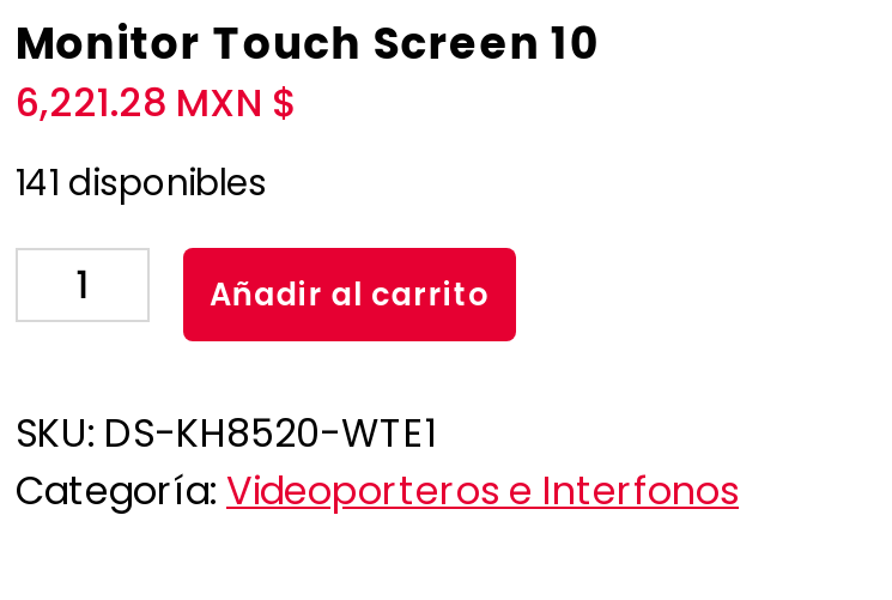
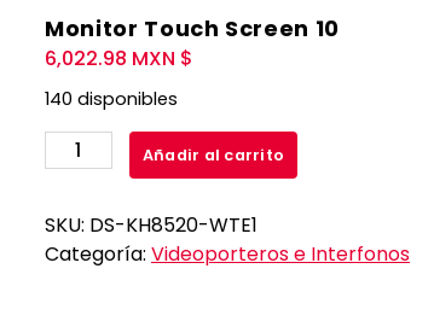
[16,76,298,131] 6,221.28 MXN $ -> [45,45,193,73] 6,022.98 MXN $
[16,160,267,208] 141 disponibles -> [45,87,178,112] 140 disponibles

